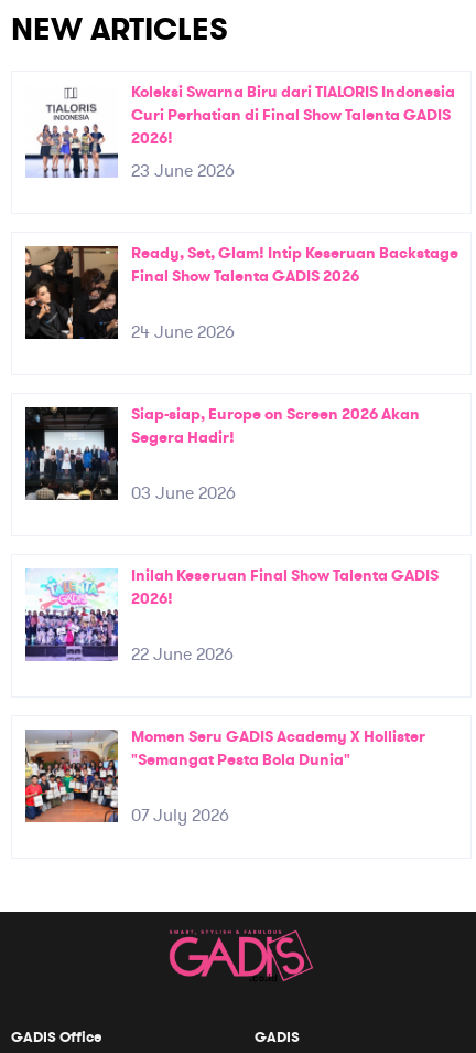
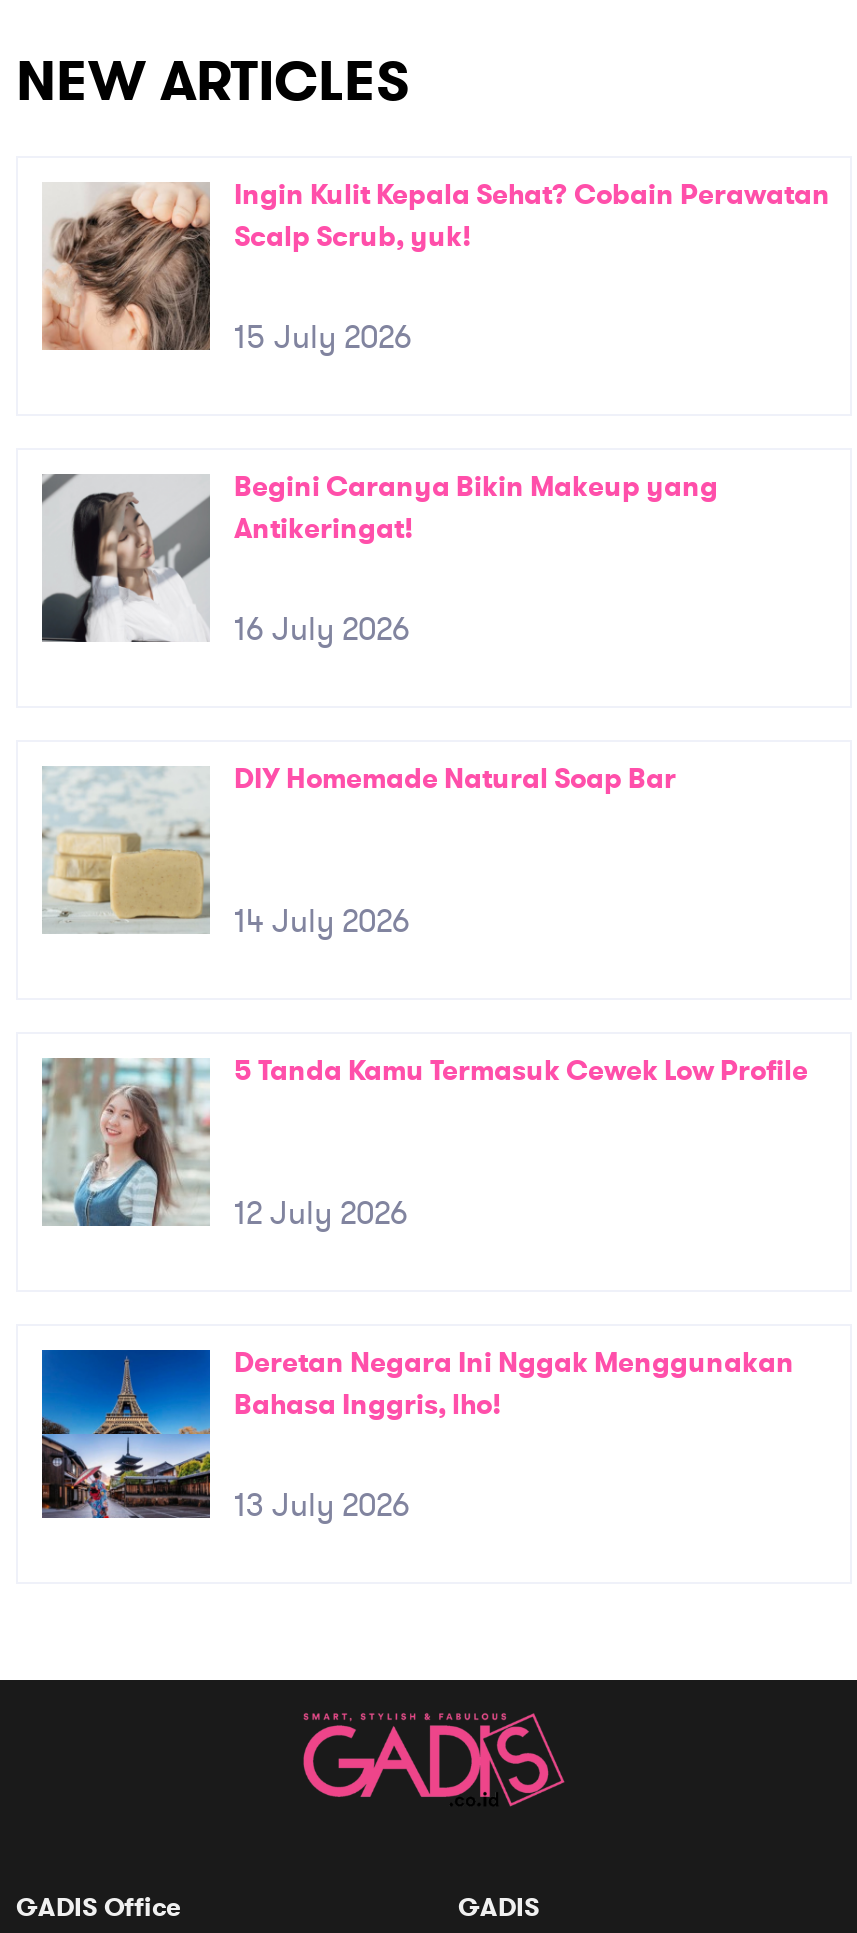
[24,82,458,828] [image] | Koleksi Swarna Biru dari TIALORIS Indonesia | Curi Perhatian di Final Show Talenta GADIS | 2026! | 23 June 2026 | Ready, Set, Glam! Intip Keseruan Backstage | Final Show Talenta GADIS 2026 | 24 June 2026 | Siap-siap, Europe on Screen 2026 Akan | Segera Hadir! | 03 June 2026 | Inilah Keseruan Final Show Talenta GADIS | 2026! | 22 June 2026 | Momen Seru GADIS Academy X Hollister | "Semangat Pesta Bola Dunia" | 07 July 2026 -> [40,177,830,1529] [image] | Ingin Kulit Kepala Sehat? Cobain Perawatan | Scalp Scrub, yuk! | 15 July 2026 | Begini Caranya Bikin Makeup yang | Antikeringat! | 16 July 2026 | DIY Homemade Natural Soap Bar | 14 July 2026 | 5 Tanda Kamu Termasuk Cewek Low Profile | 12 July 2026 | Deretan Negara Ini Nggak Menggunakan | Bahasa Inggris, lho! | 13 July 2026
[24,245,119,340] [image] -> [40,474,210,644] [image]
[24,406,119,501] [image] -> [42,766,210,934] [image]
[24,568,118,661] [image] -> [40,1056,208,1228] [image]
[24,728,119,823] [image] -> [40,1348,212,1520] [image]

